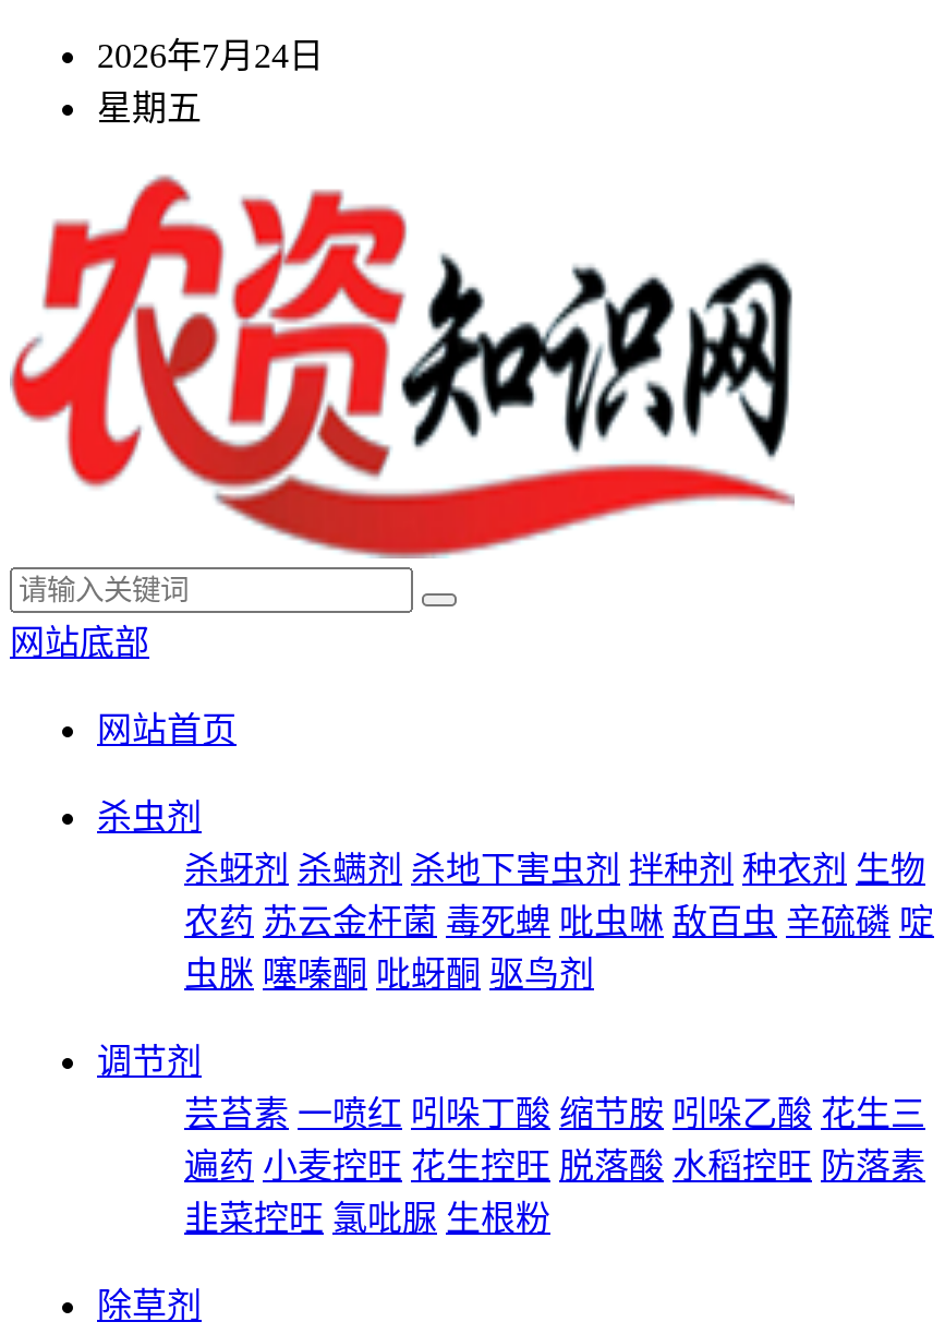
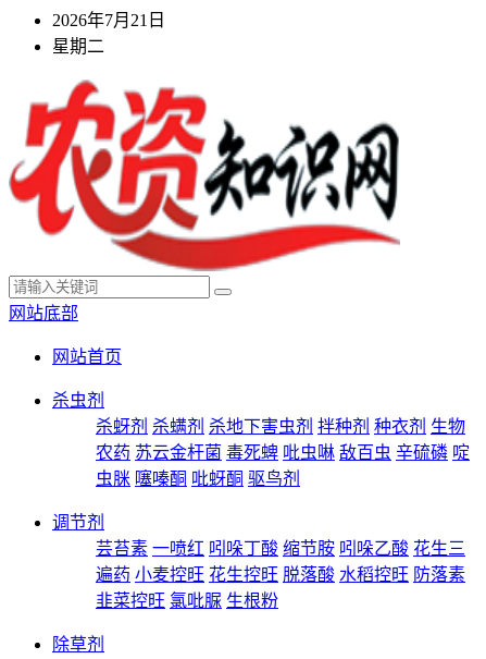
[97,37,324,74] 2026年7月24日 -> [52,11,165,29] 2026年7月21日
[97,89,202,127] 星期五 -> [52,37,104,56] 星期二

